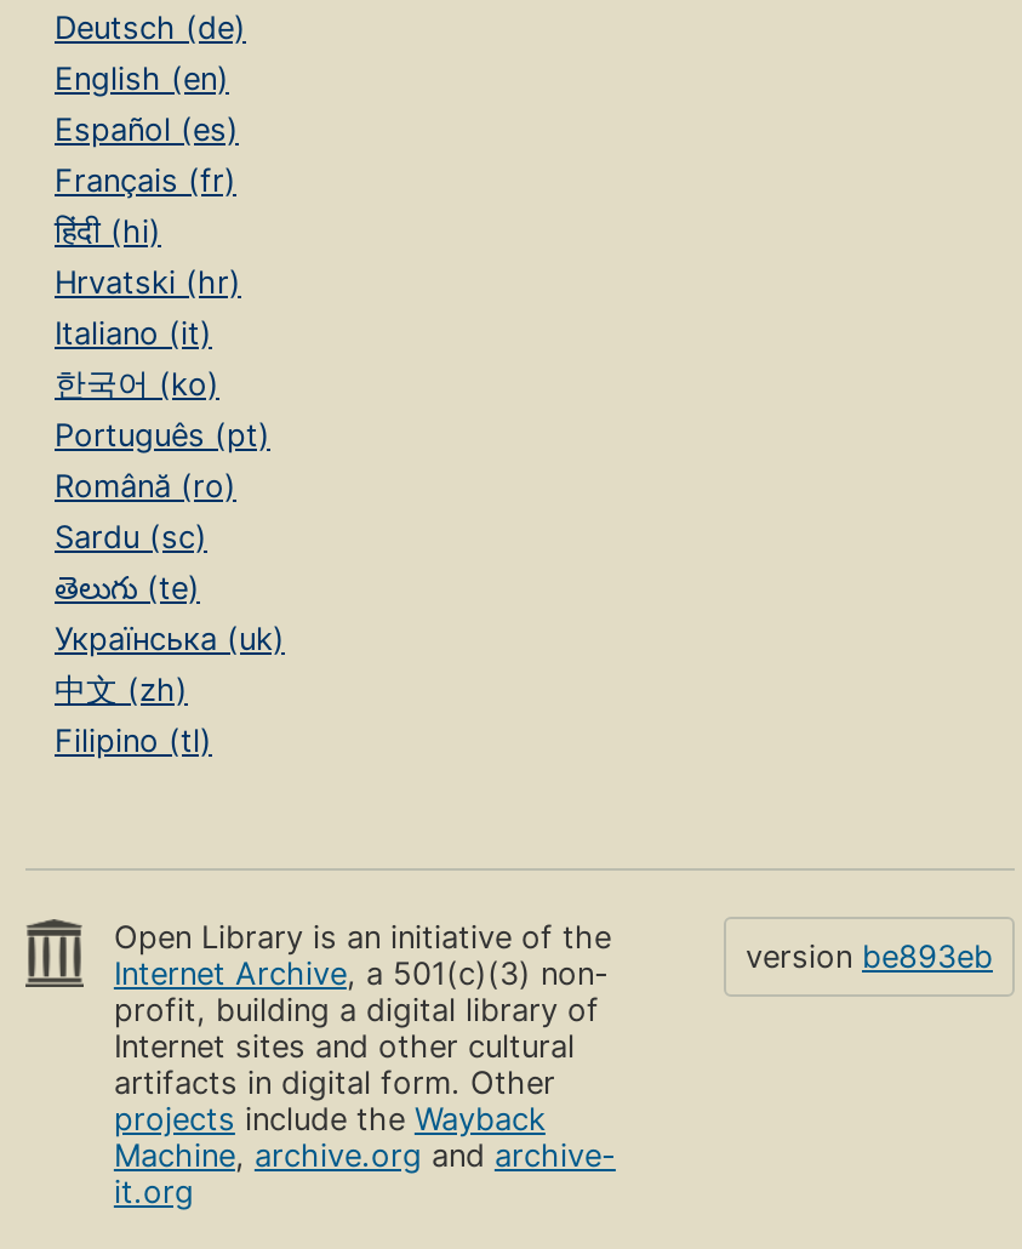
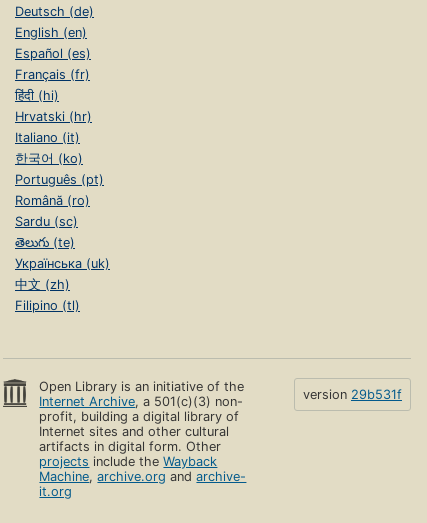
[746,940,993,976] version be893eb -> [303,387,402,402] version 29b531f

